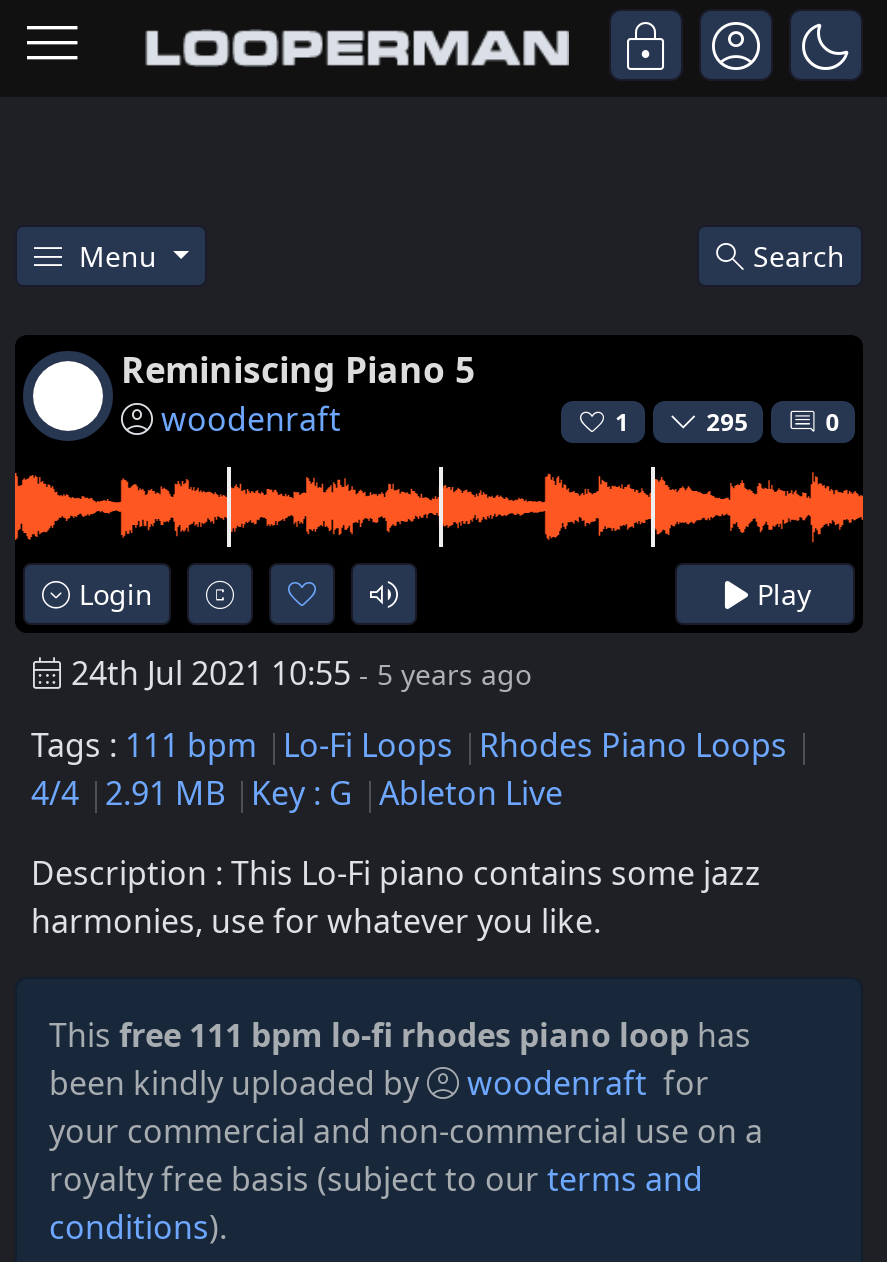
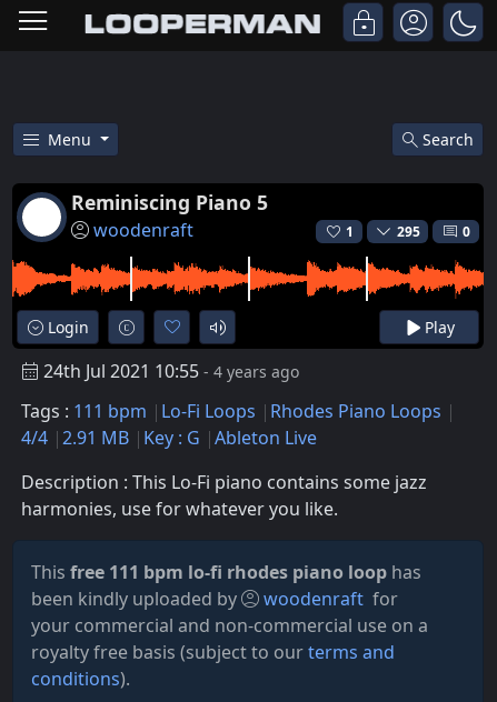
[71,651,531,695] 24th Jul 2021 10:55 - 5 years ago -> [43,359,299,383] 24th Jul 2021 10:55 - 4 years ago

